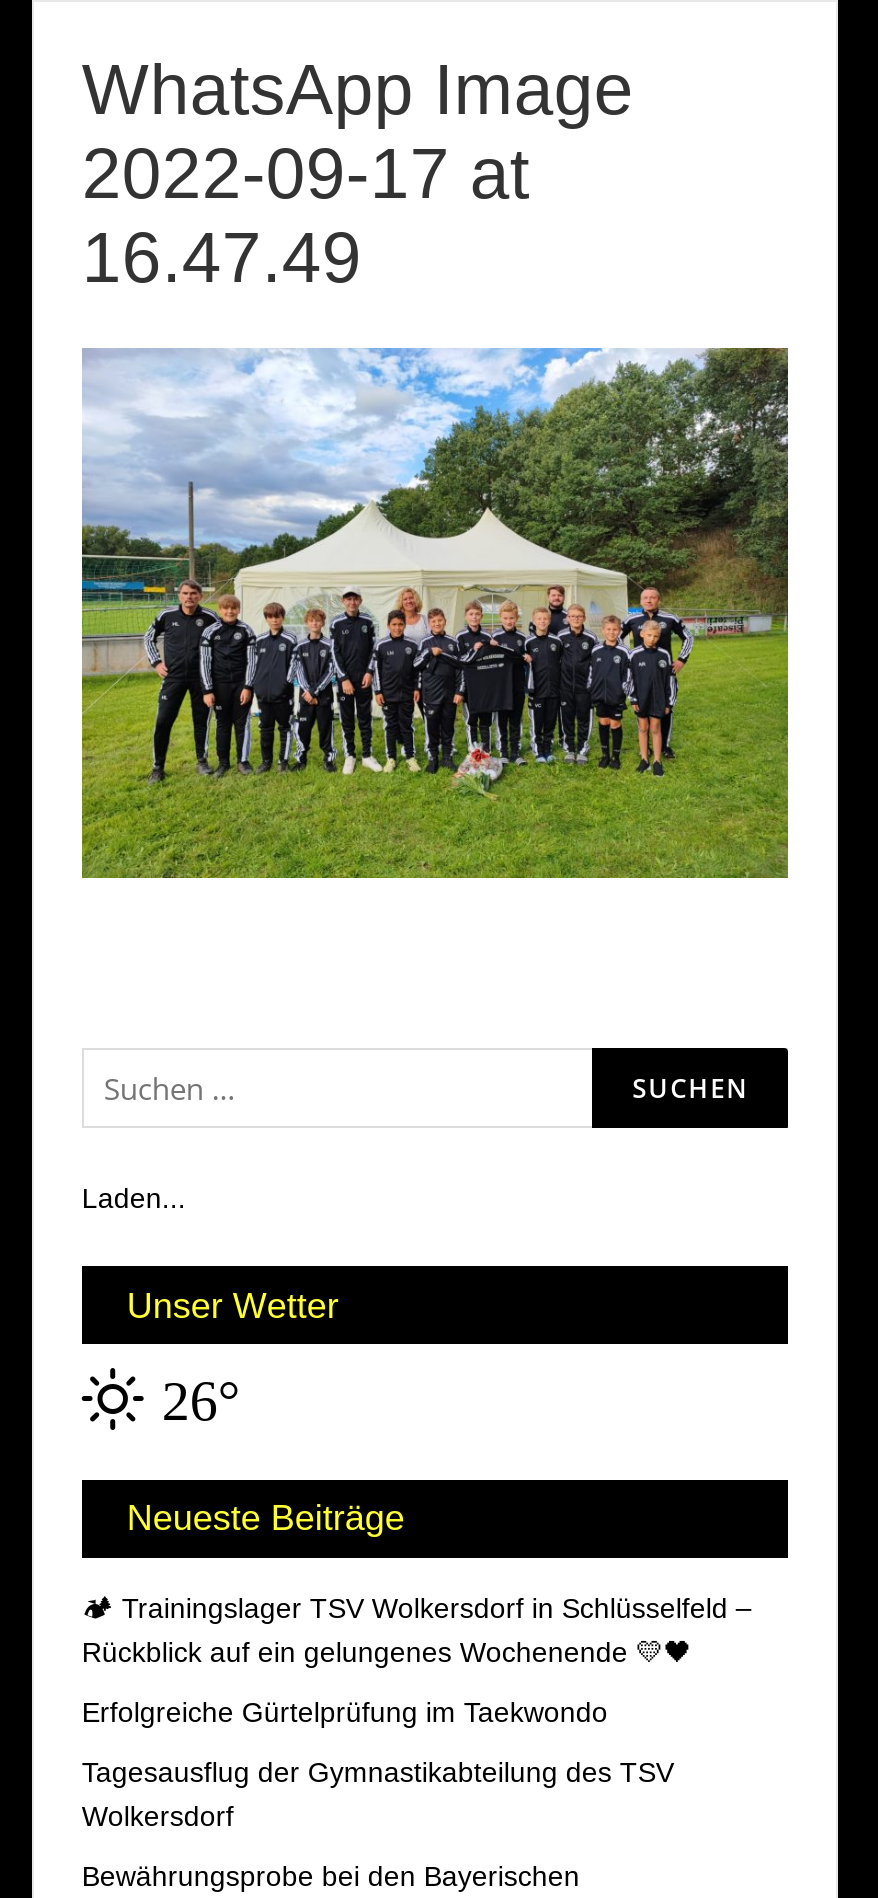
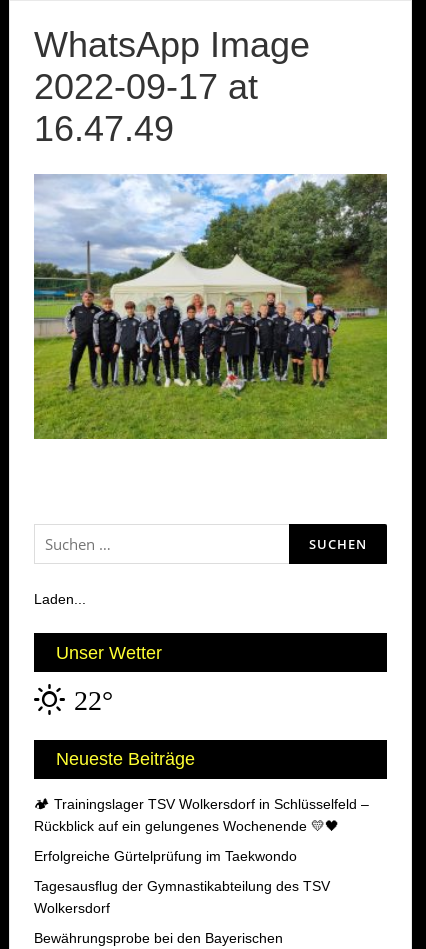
[162,1358,240,1440] 26° -> [74,679,113,720] 22°

